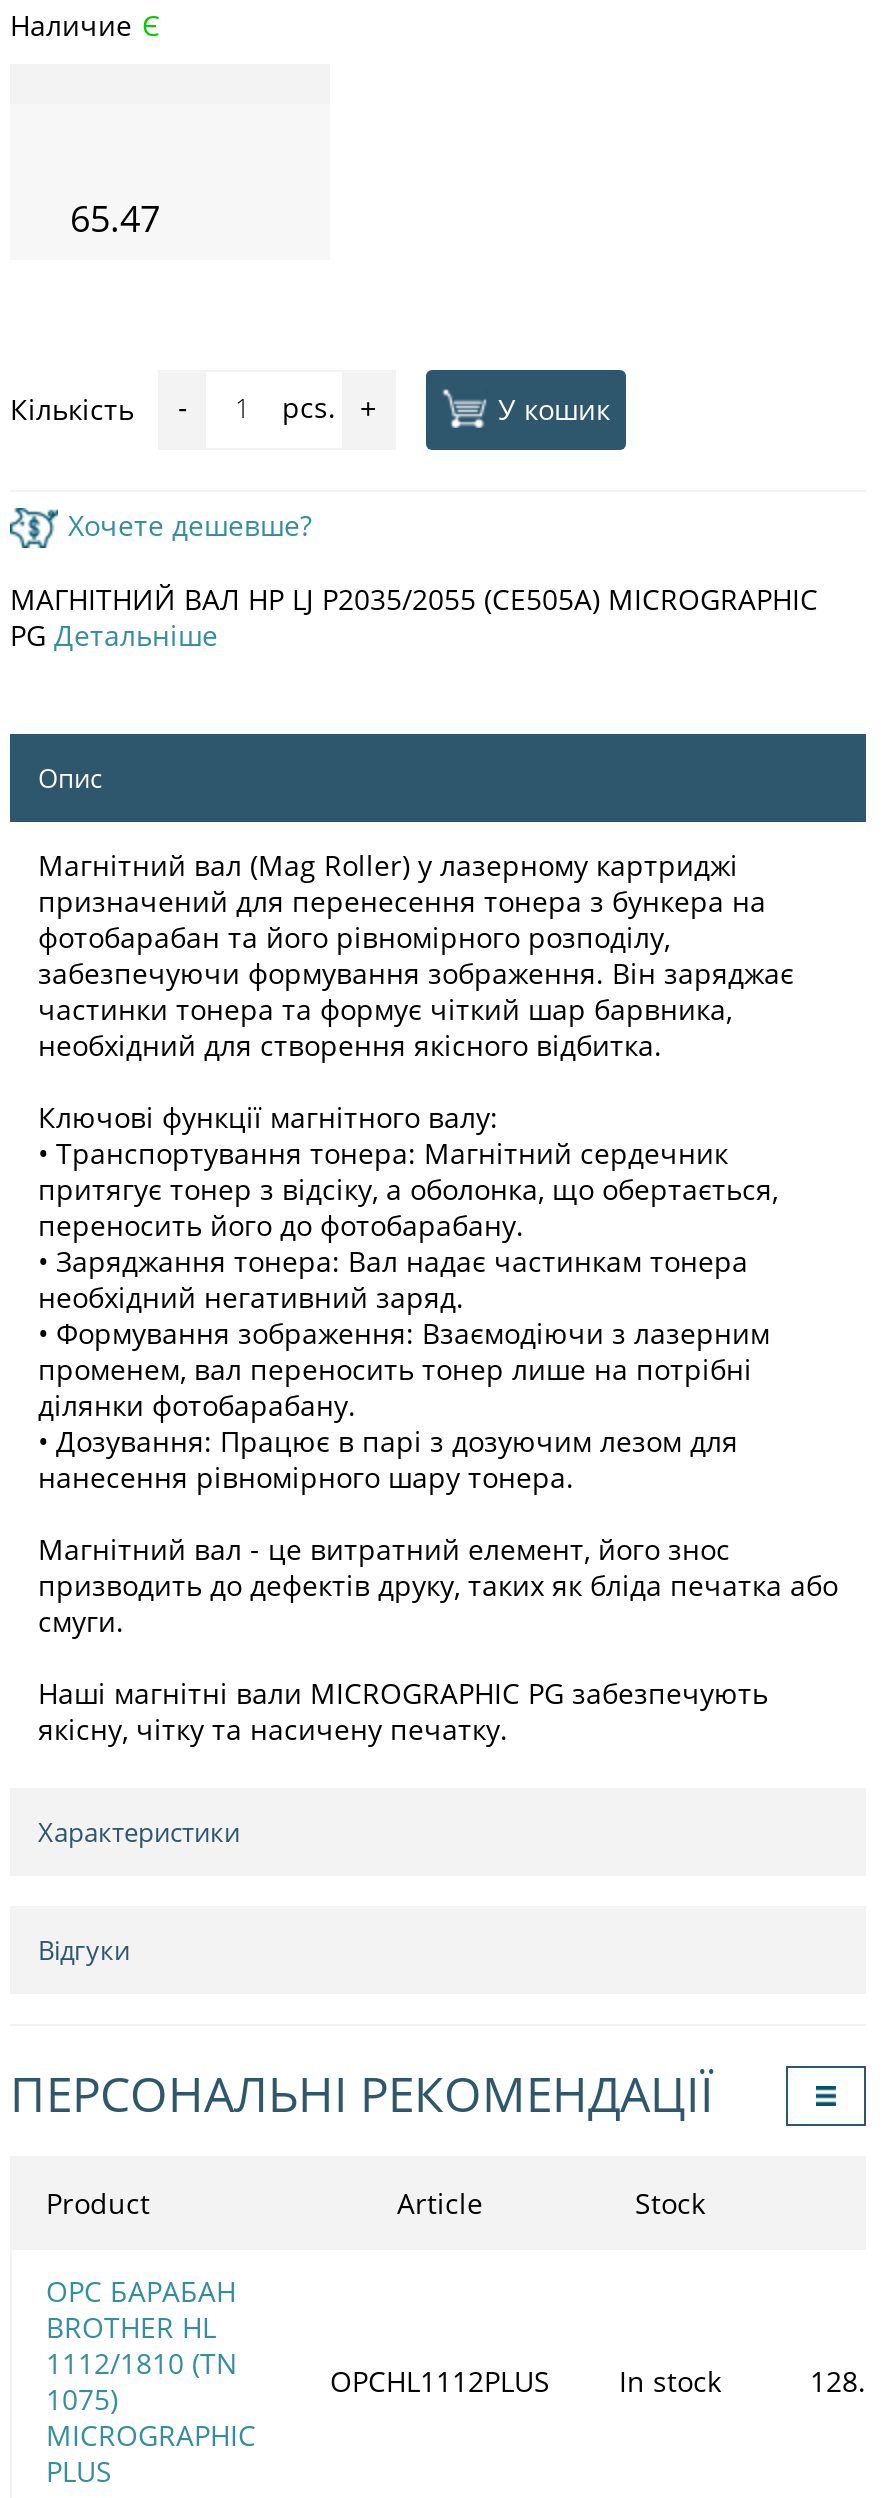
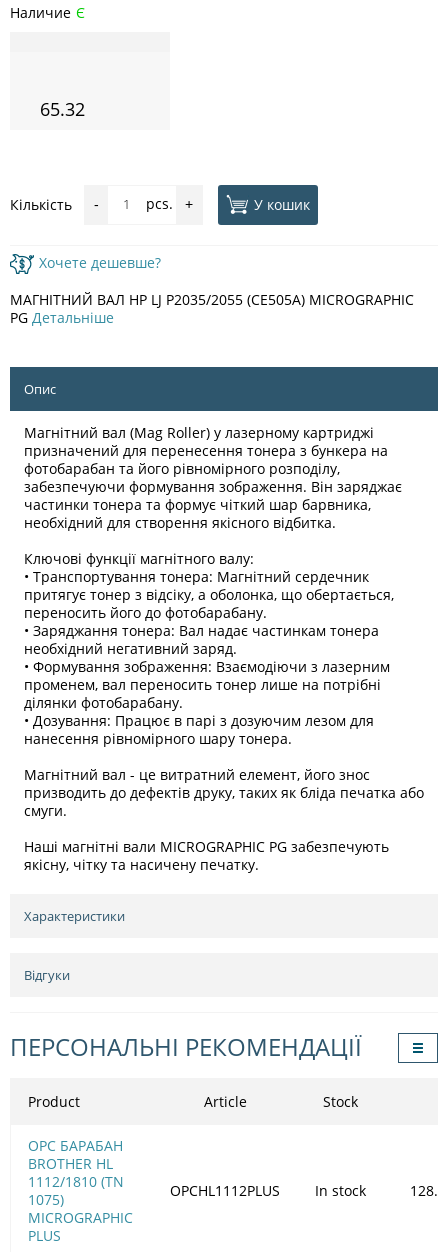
[70,193,160,241] 65.47 -> [40,96,85,120] 65.32

